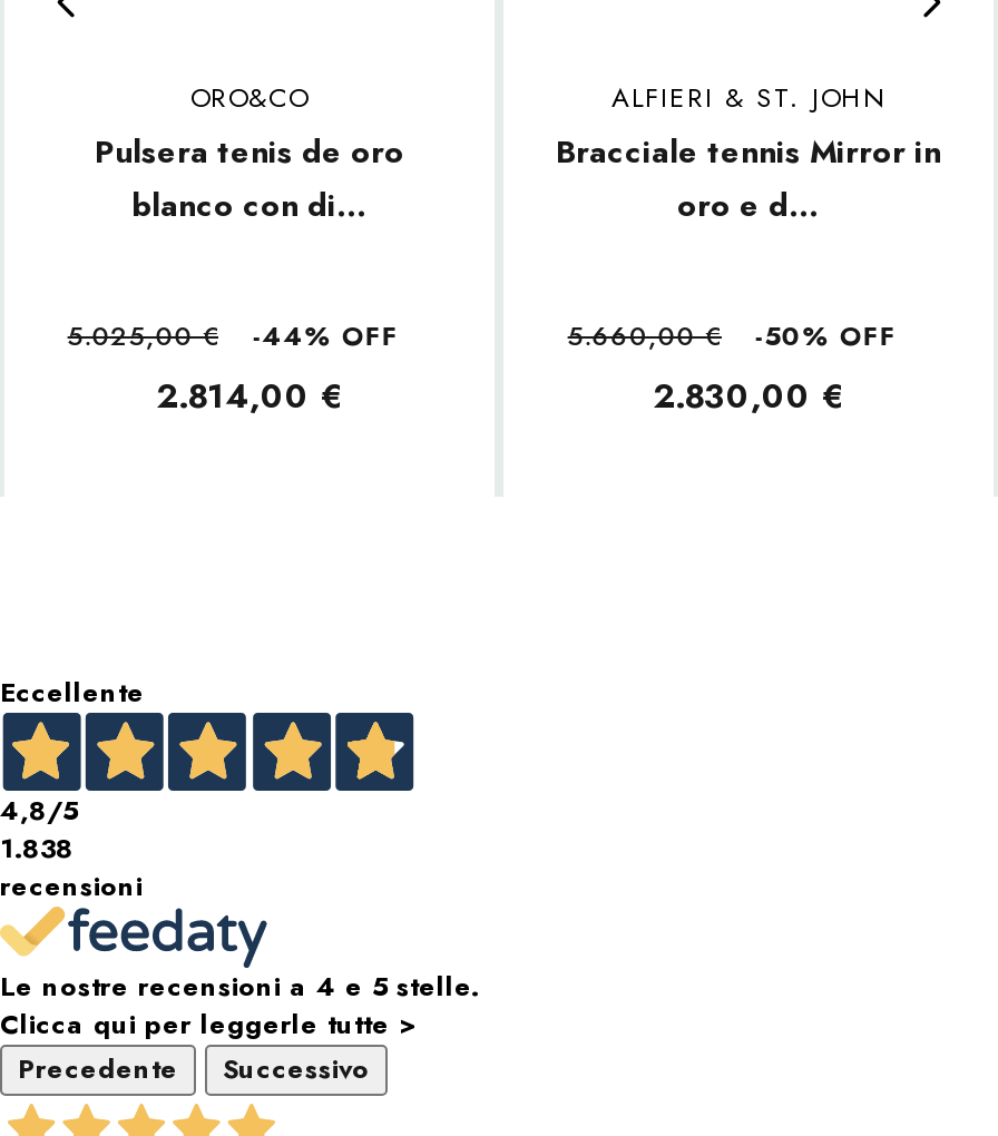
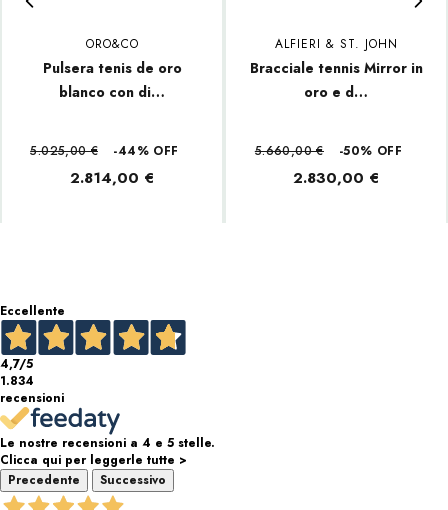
[0,790,78,830] 4,8/5 -> [0,355,33,373] 4,7/5
[0,828,74,868] 1.838 -> [0,372,34,390] 1.834

